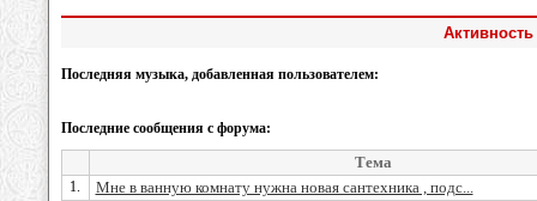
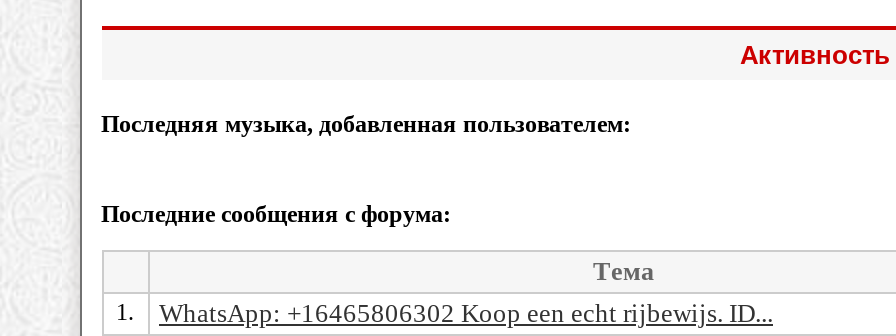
[95,178,473,196] Мне в ванную комнату нужна новая сантехника , подс... -> [159,298,773,328] WhatsApp: +16465806302 Koop een echt rijbewijs. ID...

